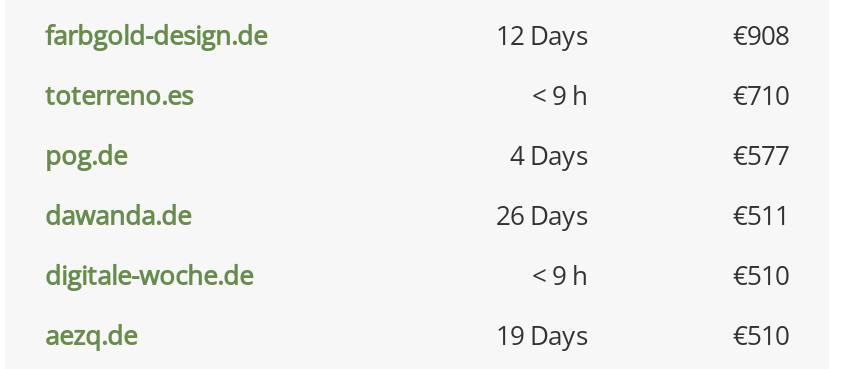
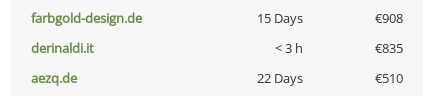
[496,17,588,53] 12 Days -> [256,9,302,27] 15 Days
[45,77,789,293] toterreno.es | < 9 h | €710 | pog.de | 4 Days | €577 | dawanda.de | 26 Days | €511 | digitale-woche.de | < 9 h | €510 -> [31,39,403,57] derinaldi.it | < 3 h | €835
[496,317,588,353] 19 Days -> [256,69,302,87] 22 Days

